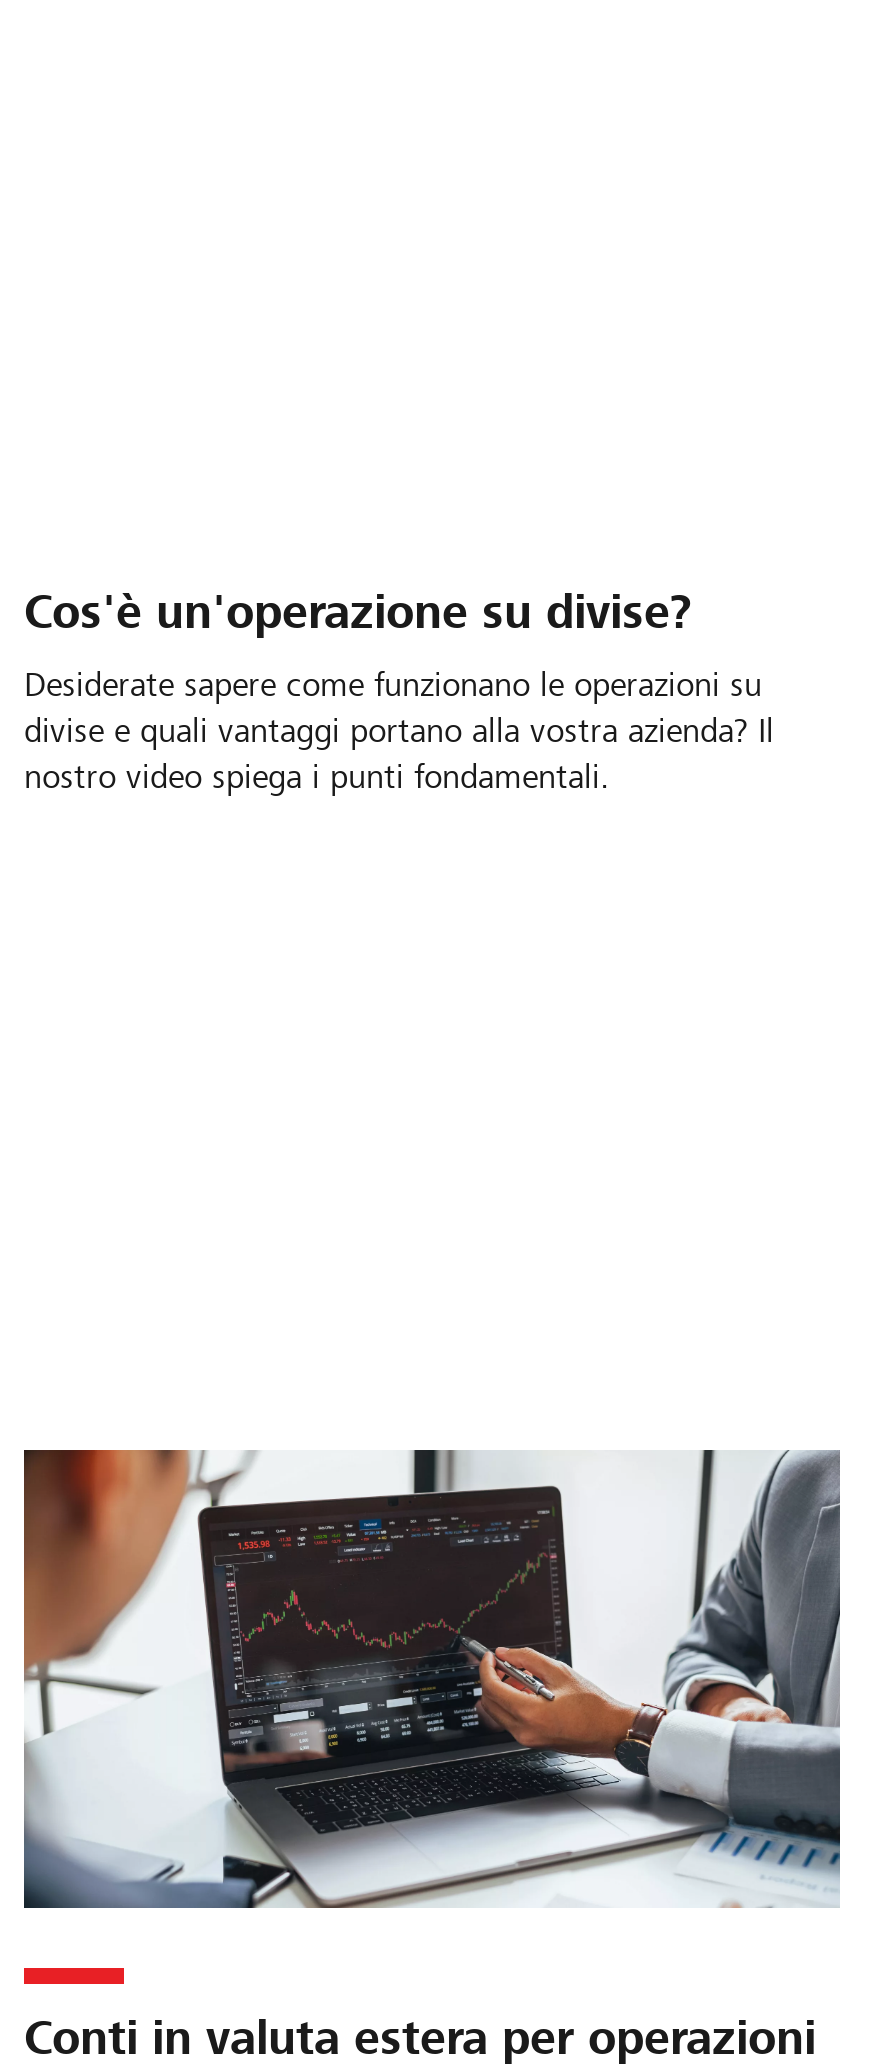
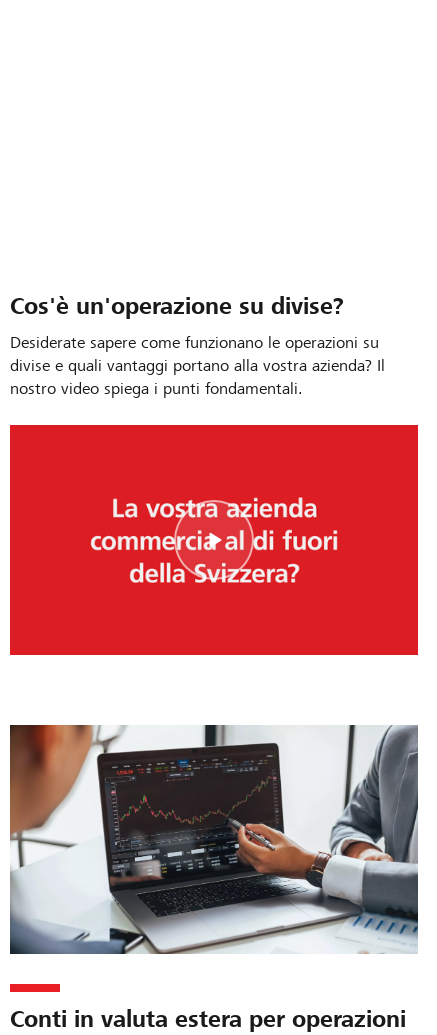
none -> [9,424,419,656] [image]

